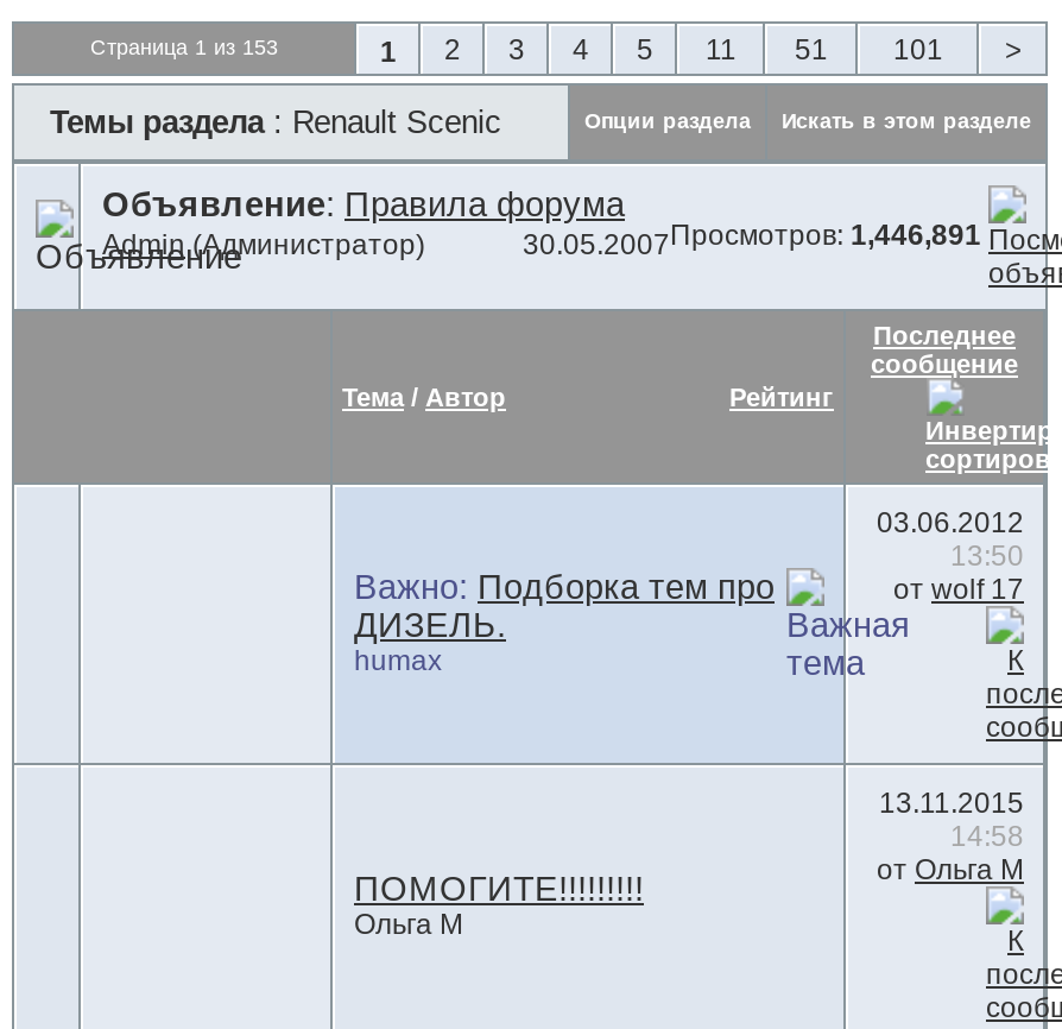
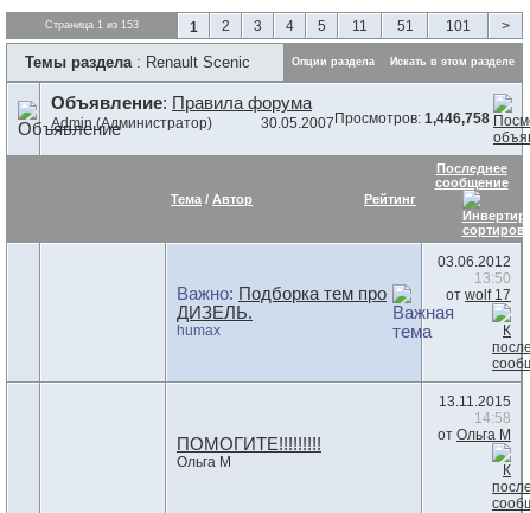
[523,219,981,261] 30.05.2007 Просмотров: 1,446,891 -> [261,110,490,132] 30.05.2007 Просмотров: 1,446,758

